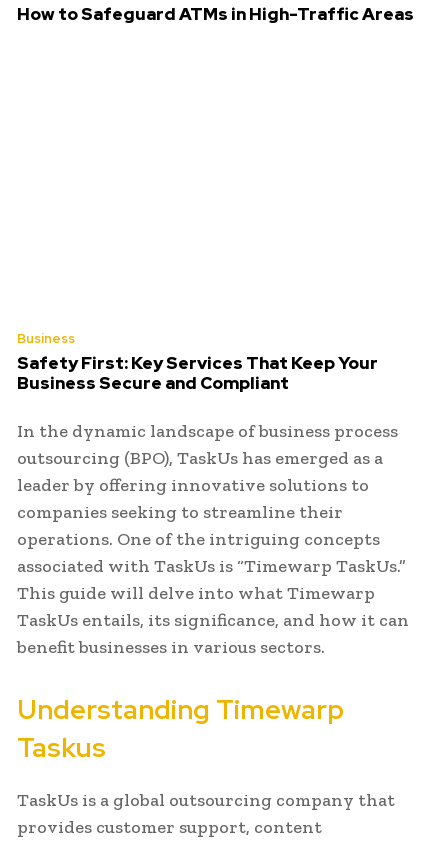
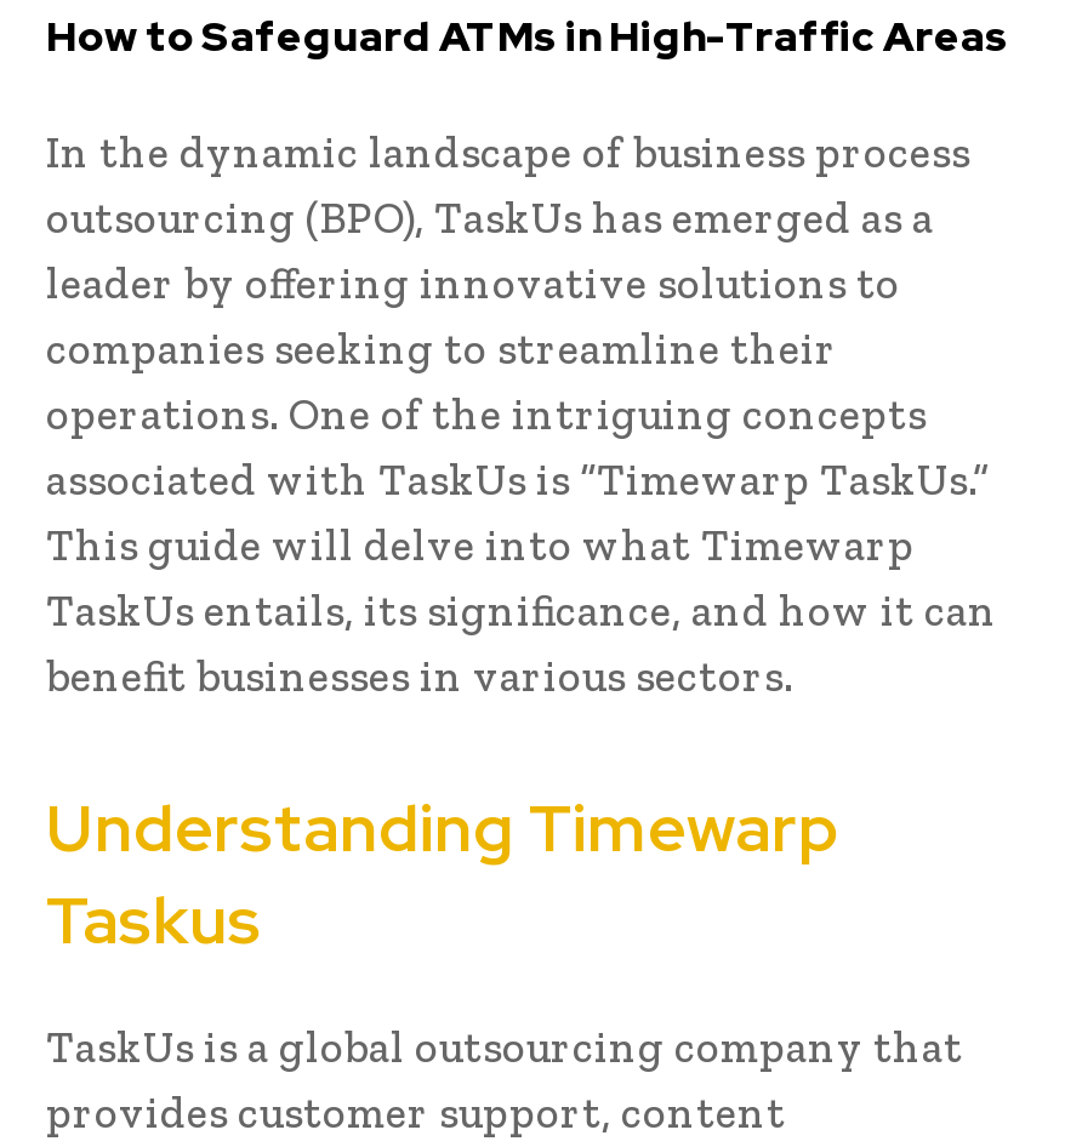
[17,329,378,393] Business | Safety First: Key Services That Keep Your | Business Secure and Compliant -> none

